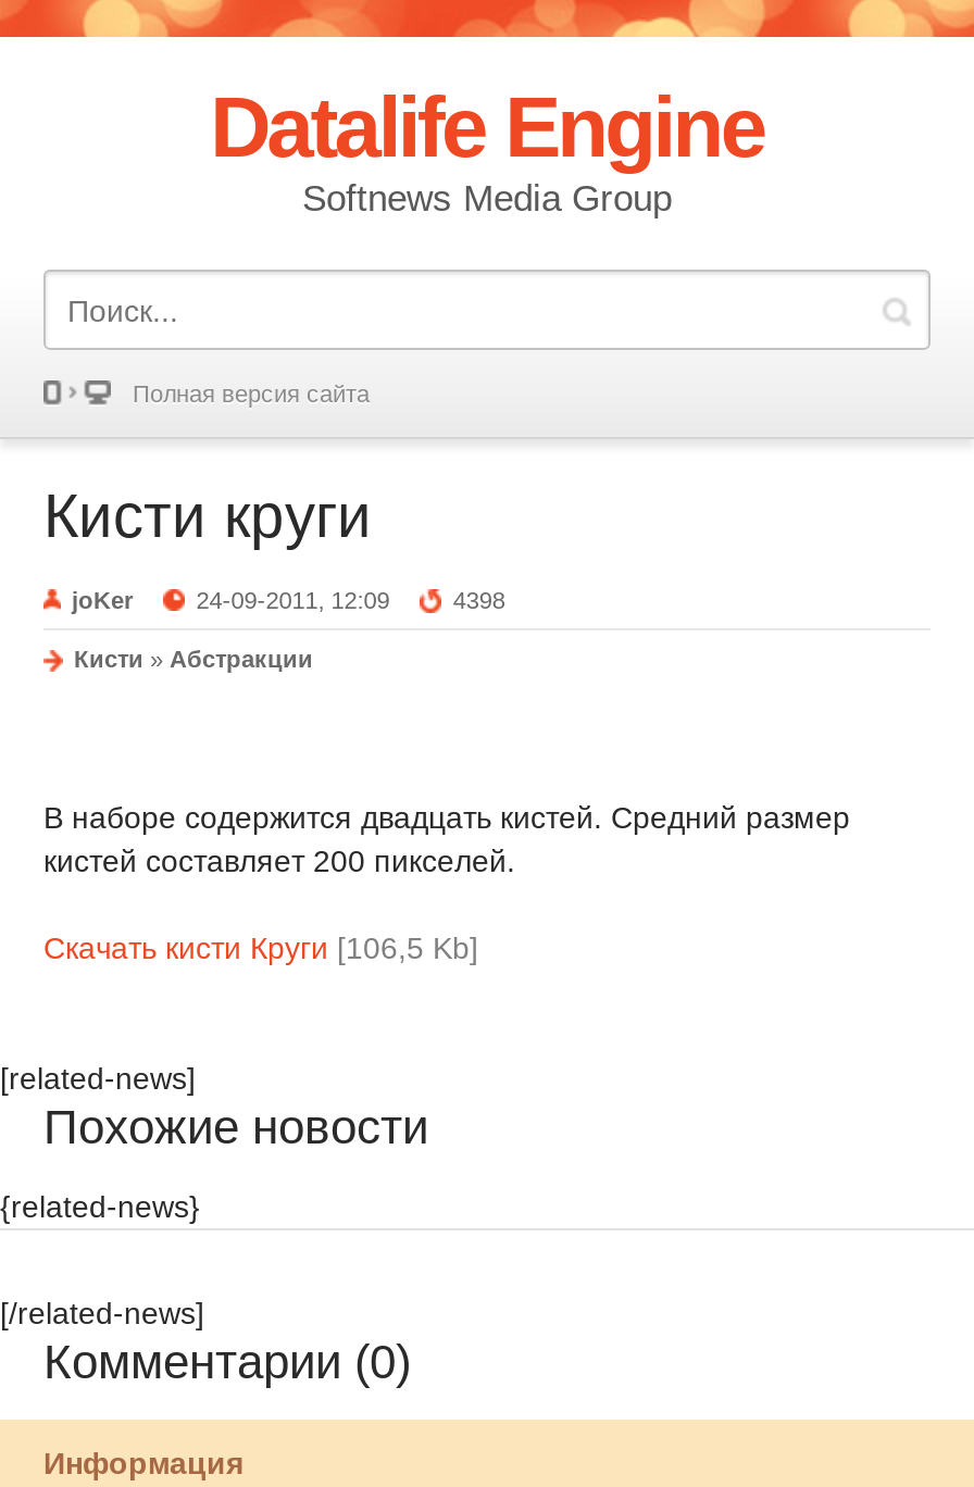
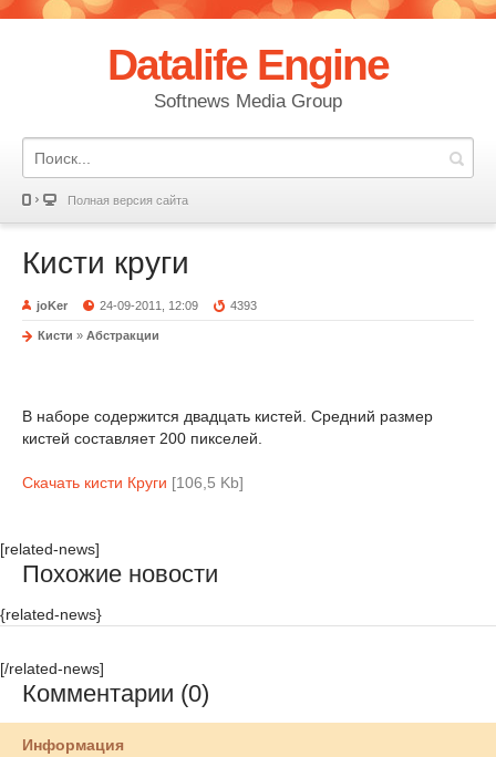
[453,587,505,613] 4398 -> [231,299,257,312] 4393

